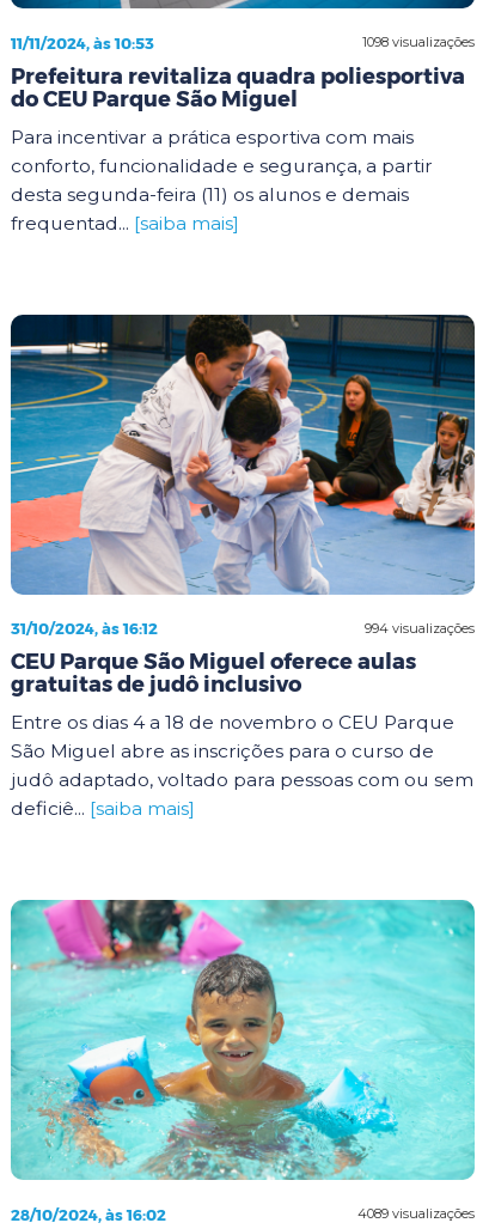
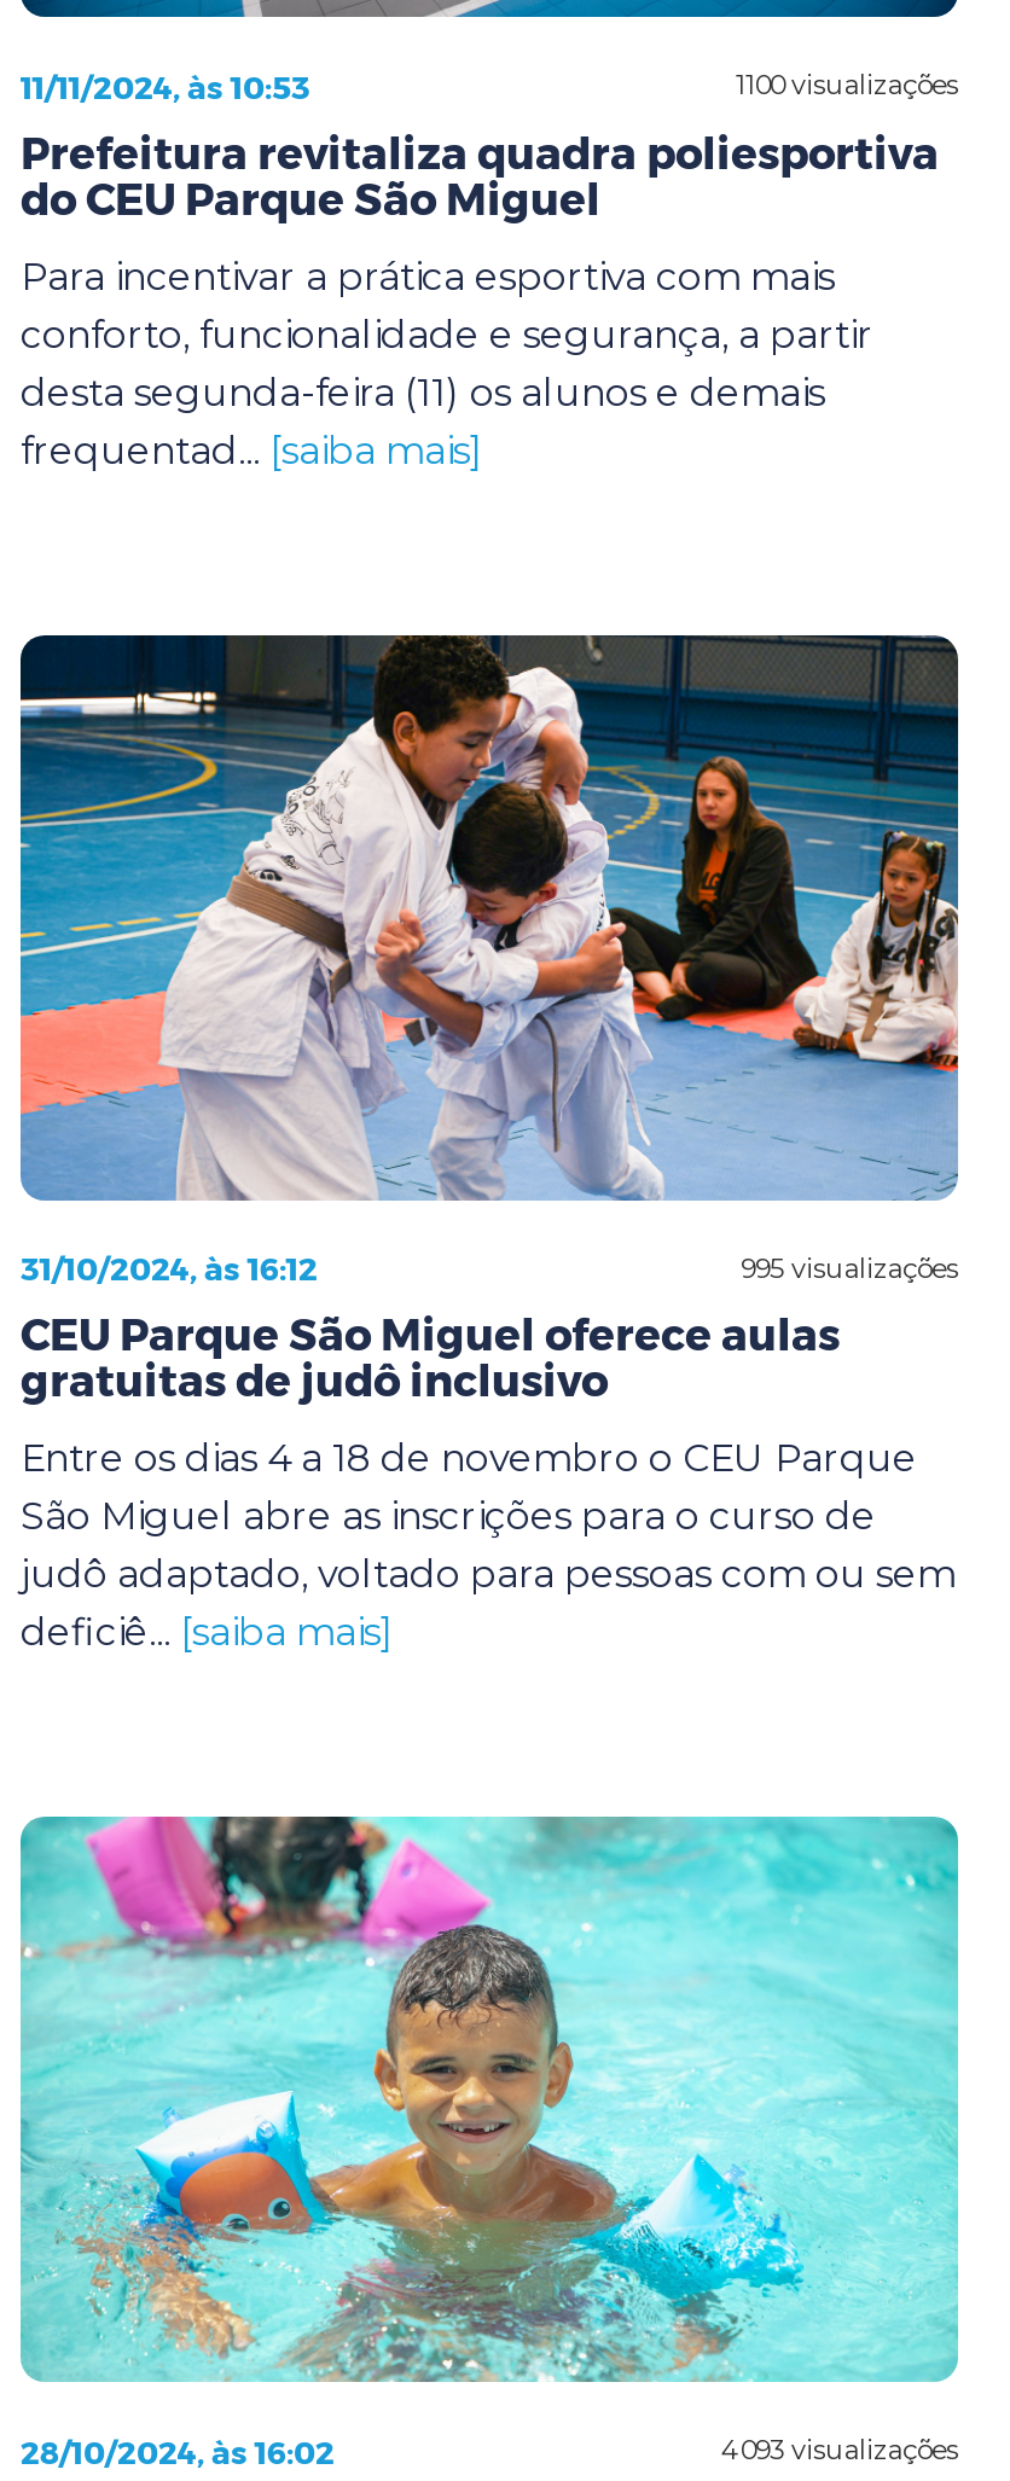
[362,34,475,50] 1098 visualizações -> [736,68,958,101] 1100 visualizações
[365,619,475,636] 994 visualizações -> [741,1250,958,1284] 995 visualizações
[357,1205,475,1222] 4089 visualizações -> [721,2433,958,2467] 4093 visualizações

